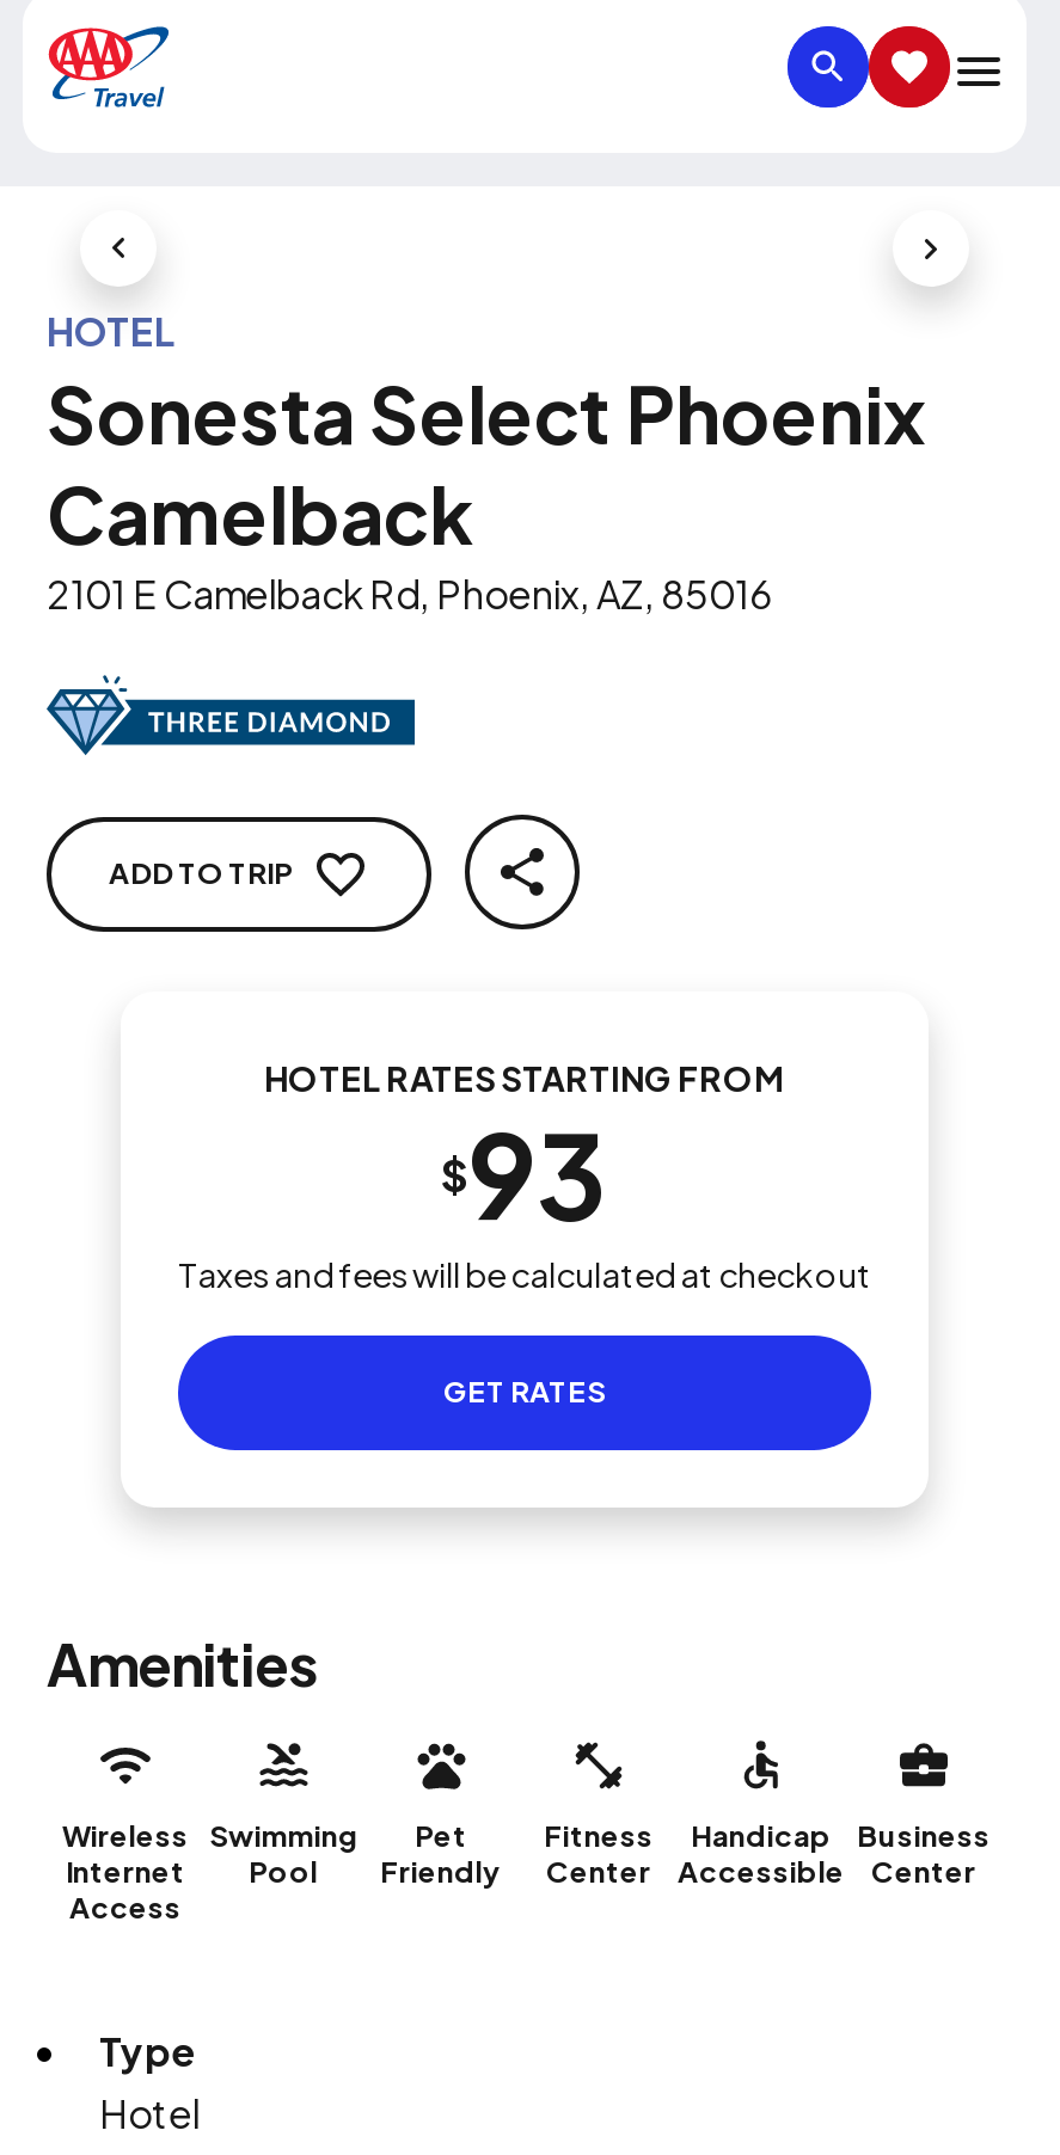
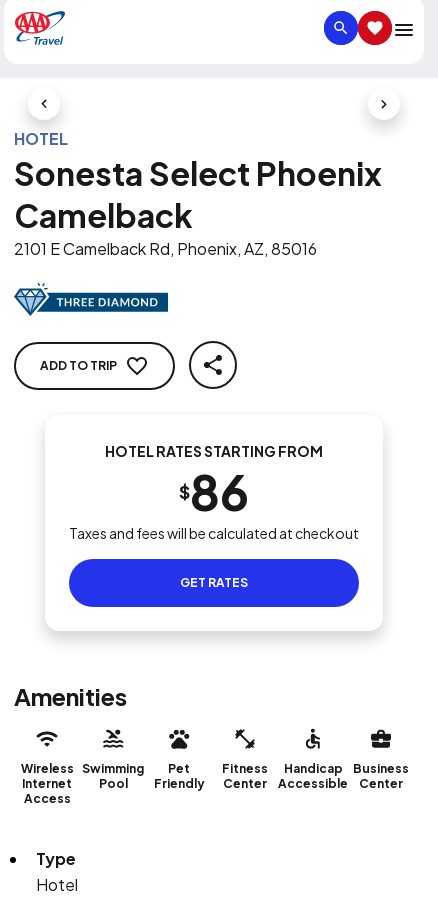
[441,1101,608,1247] $93 -> [179,461,249,522] $86

